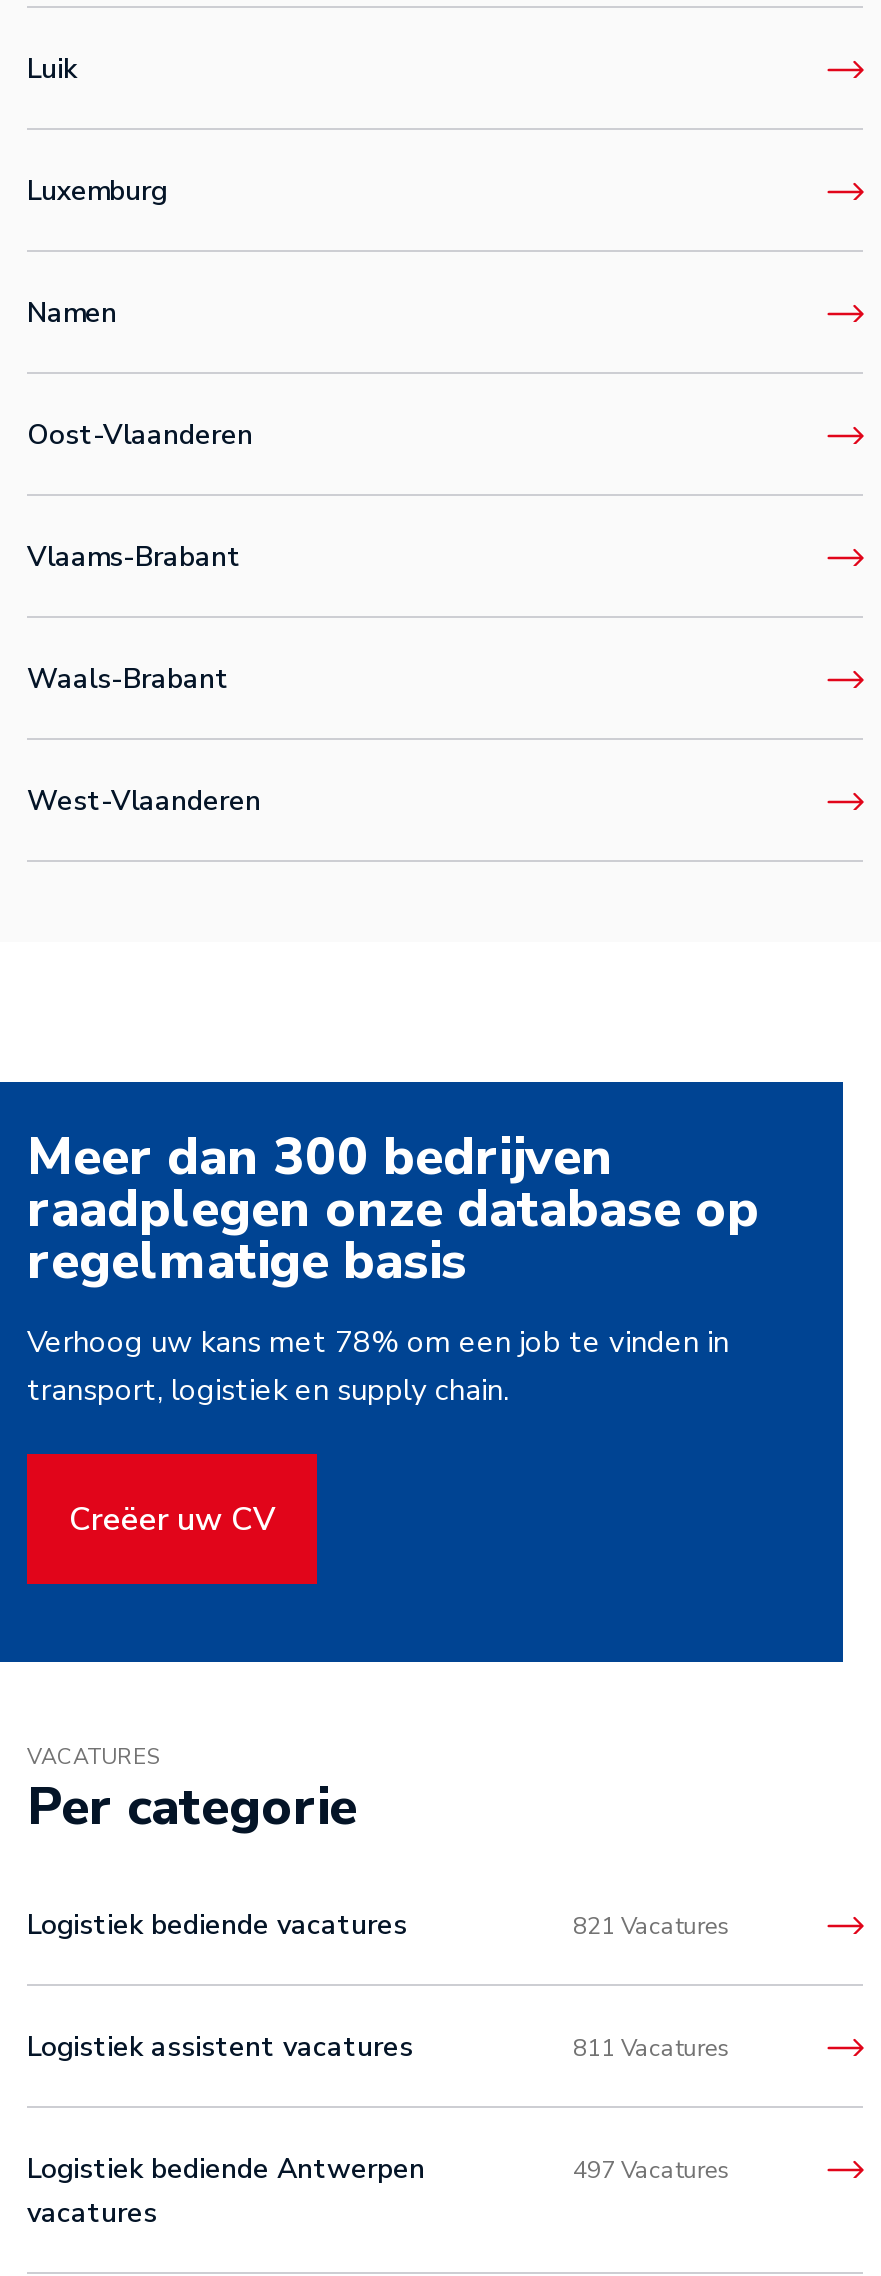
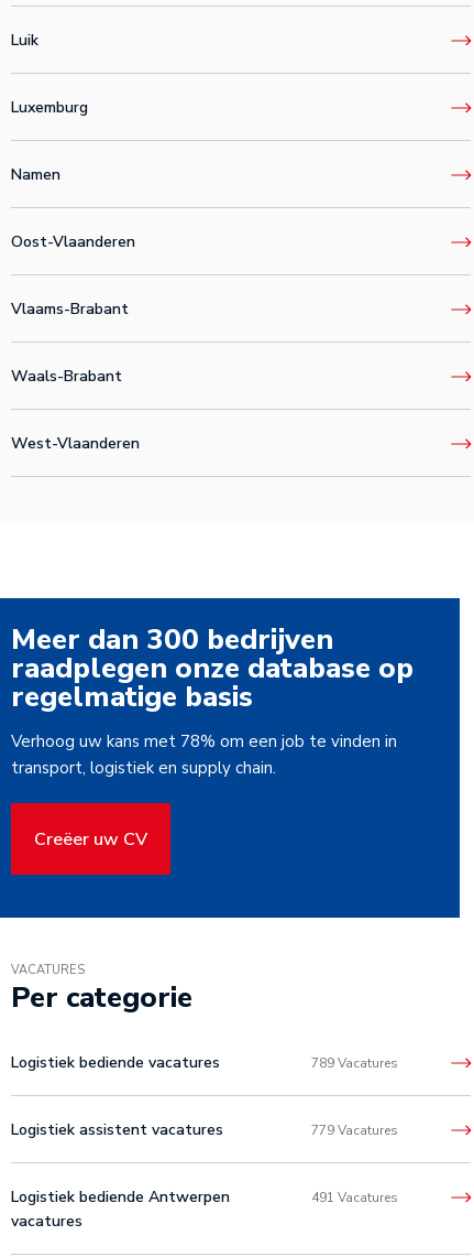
[573,1910,731,1942] 821 Vacatures -> [311,1054,398,1072] 789 Vacatures
[573,2032,731,2064] 811 Vacatures -> [311,1121,398,1139] 779 Vacatures
[573,2154,731,2186] 497 Vacatures -> [311,1189,398,1206] 491 Vacatures

